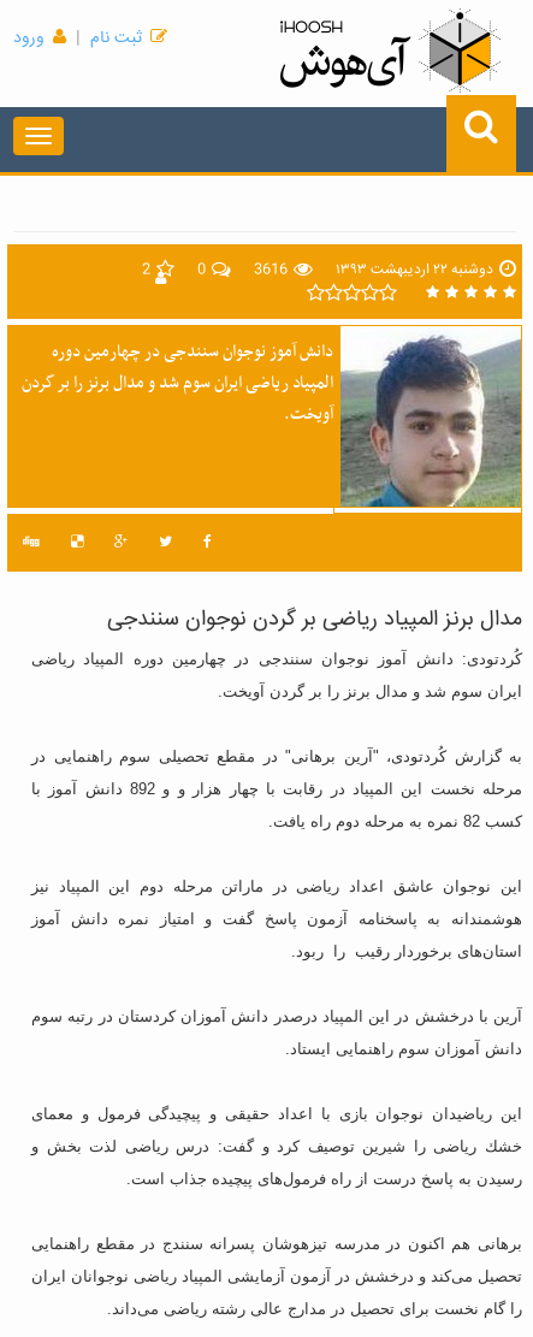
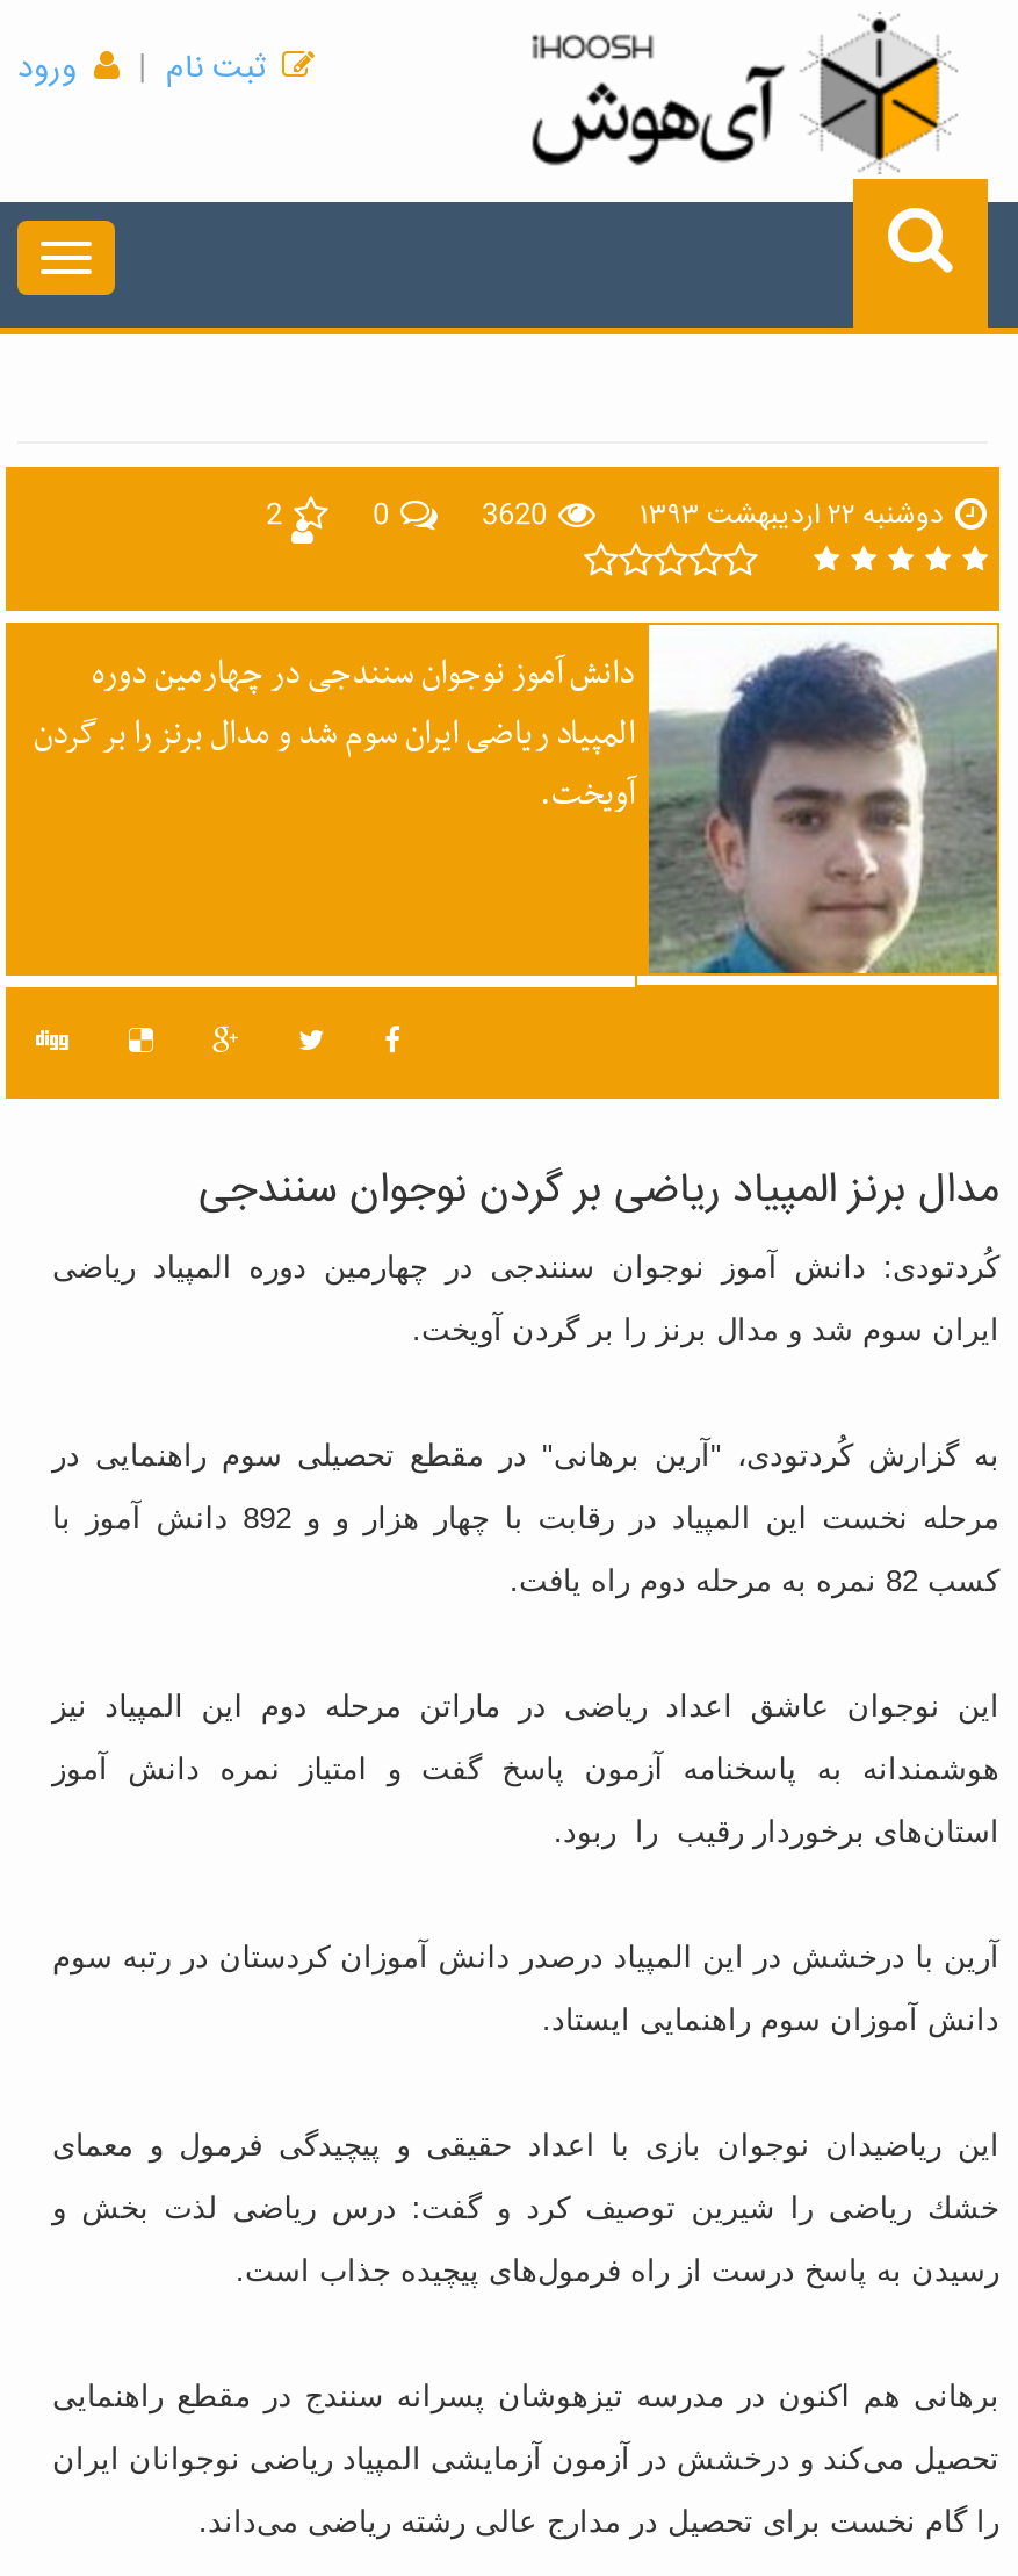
[254,259,288,282] 3616 -> [482,495,547,539] 3620

